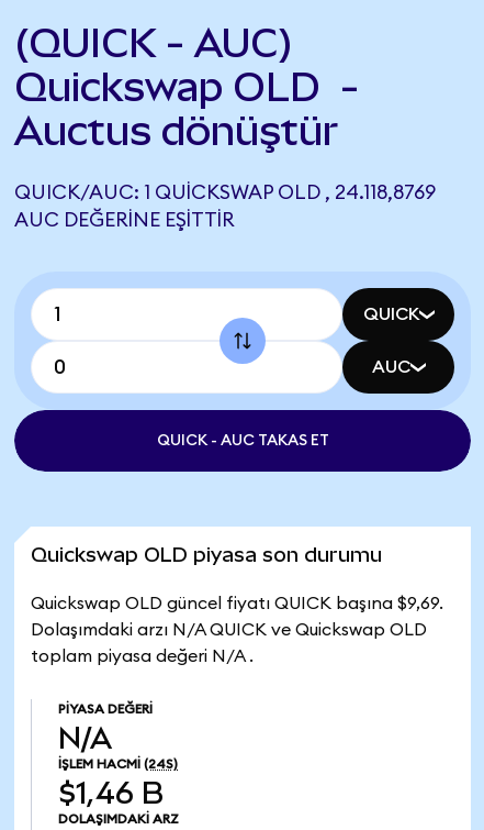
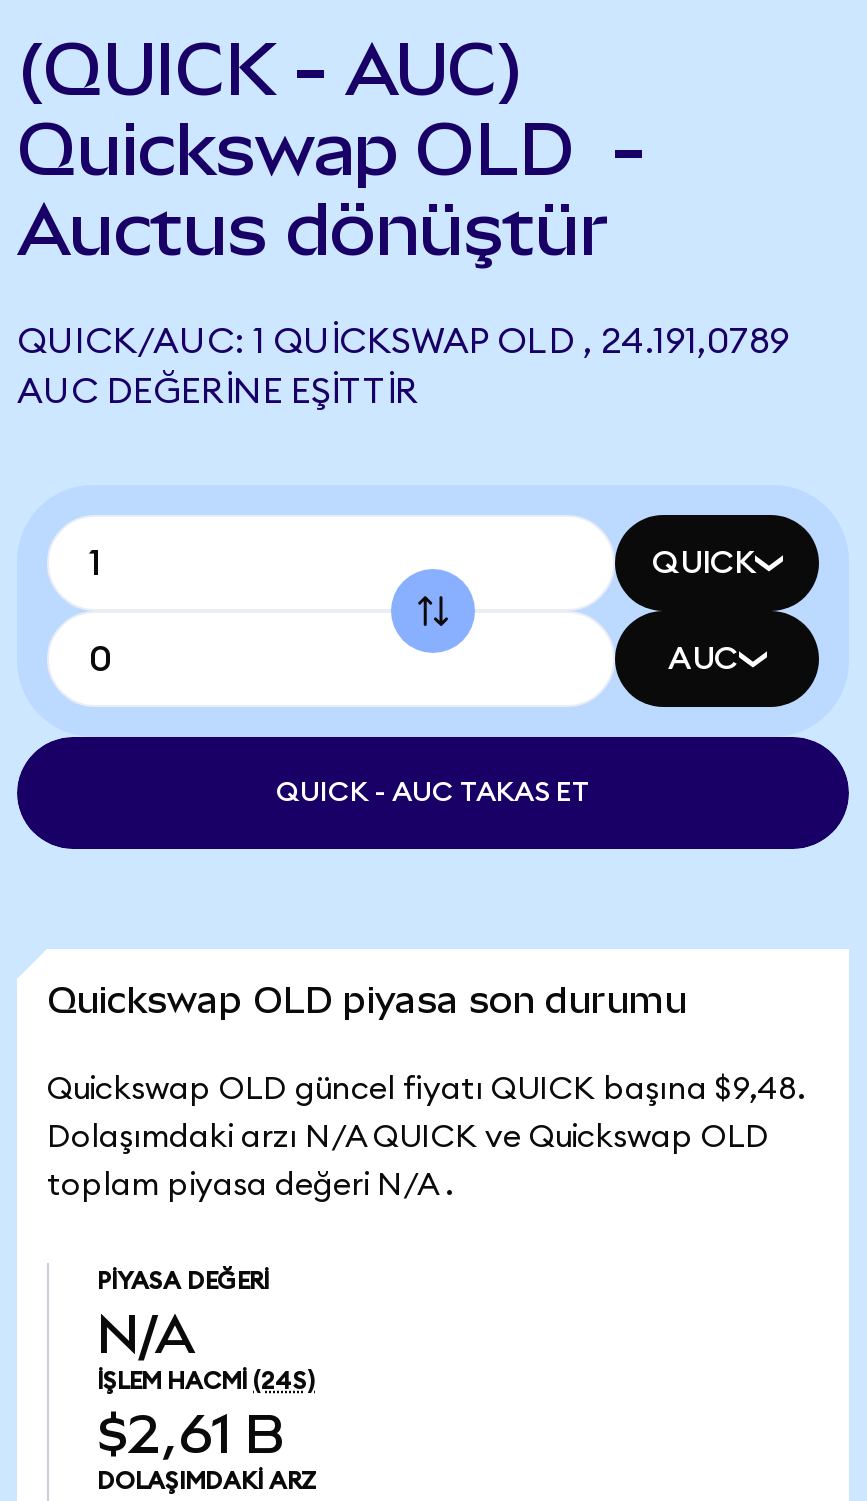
[14,182,436,202] QUICK/AUC: 1 QUICKSWAP OLD , 24.118,8769 -> [17,323,789,359] QUICK/AUC: 1 QUICKSWAP OLD , 24.191,0789
[31,595,443,612] Quickswap OLD güncel fiyatı QUICK başına $9,69. -> [47,1073,805,1105] Quickswap OLD güncel fiyatı QUICK başına $9,48.
[58,776,164,810] $1,46 B -> [97,1403,285,1465] $2,61 B

